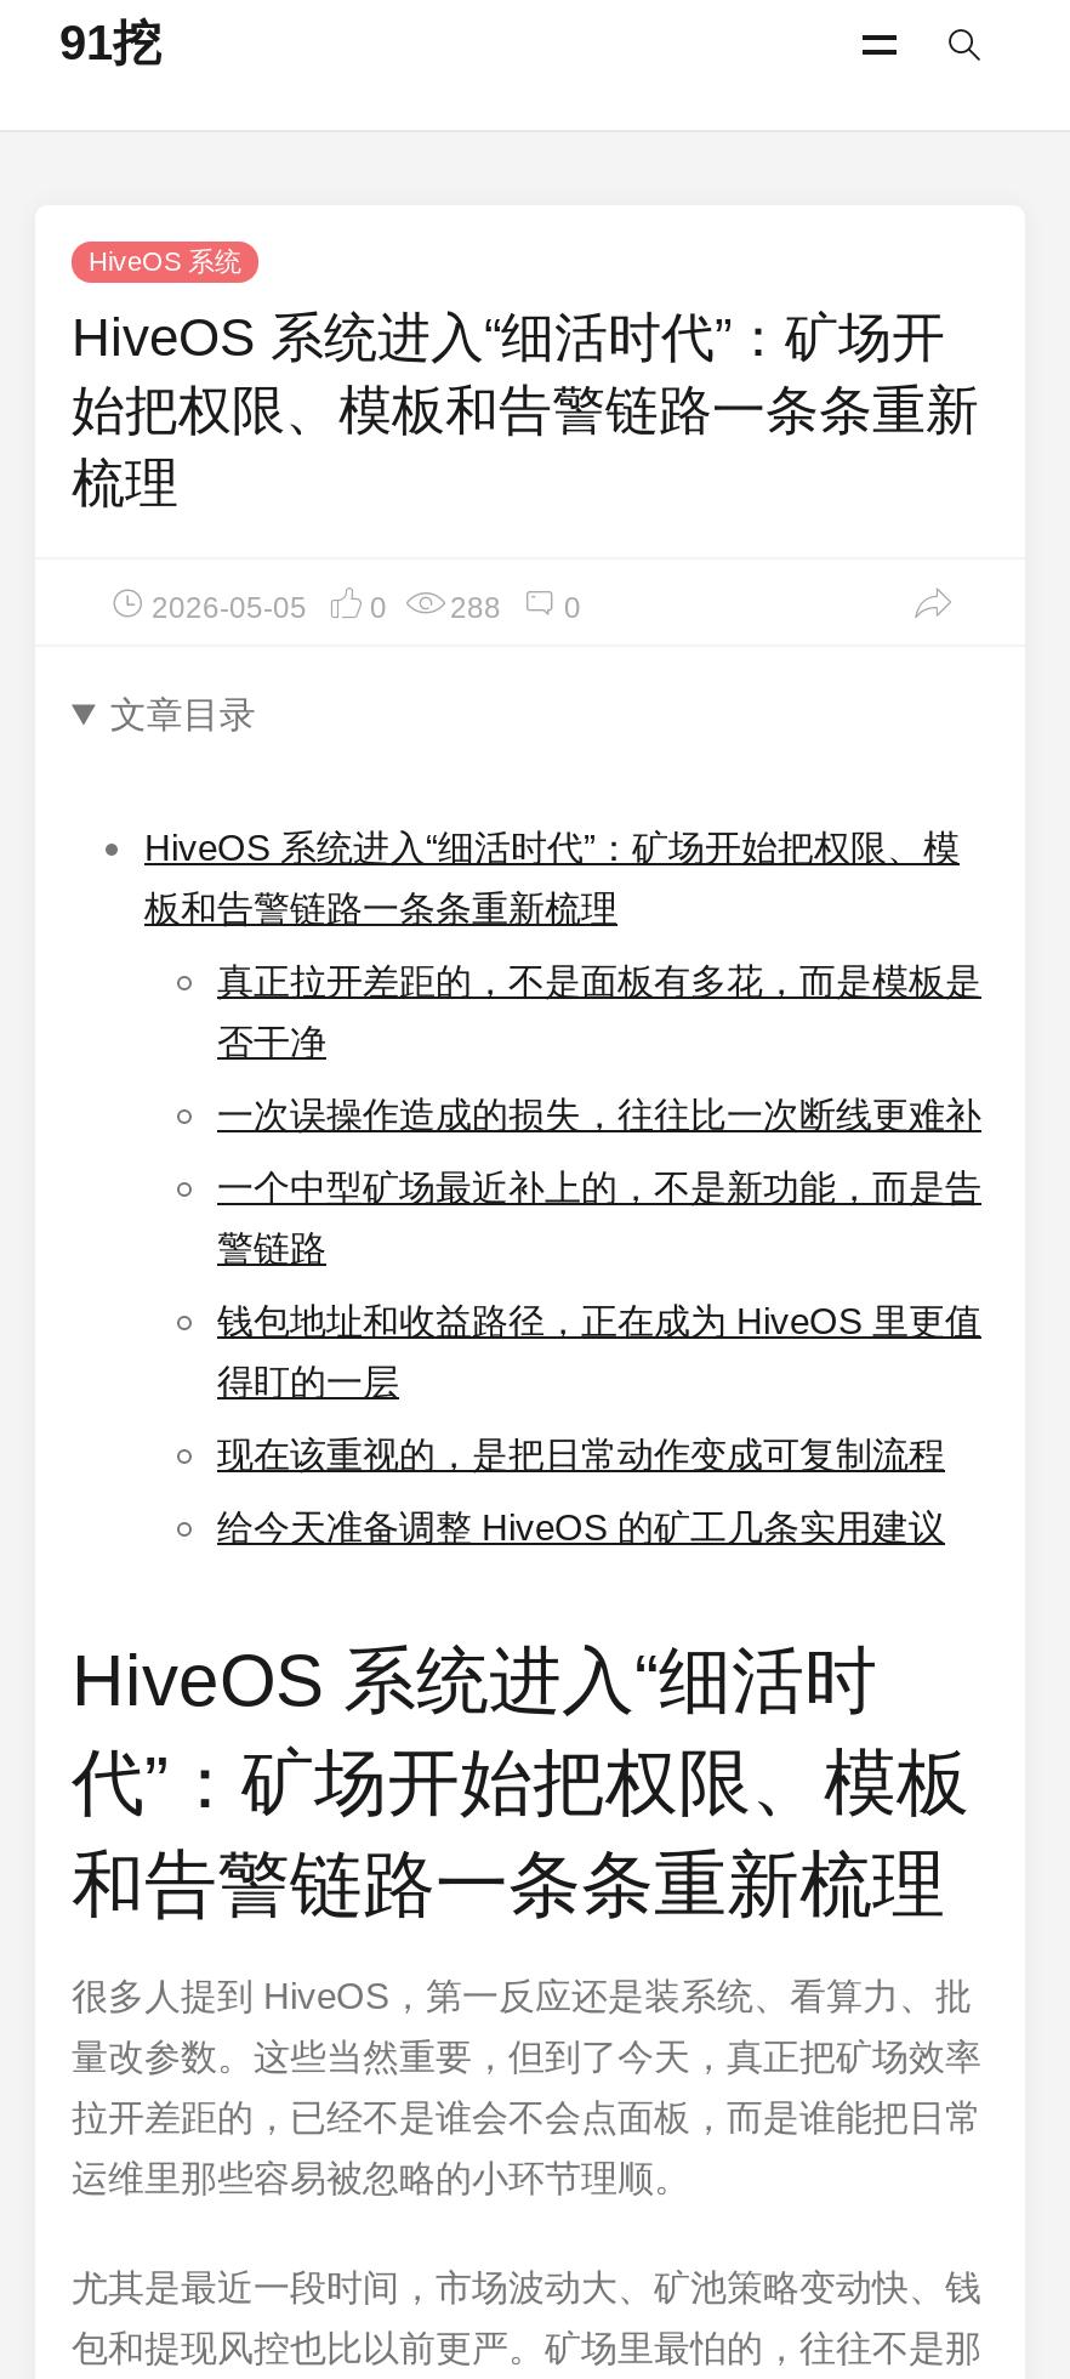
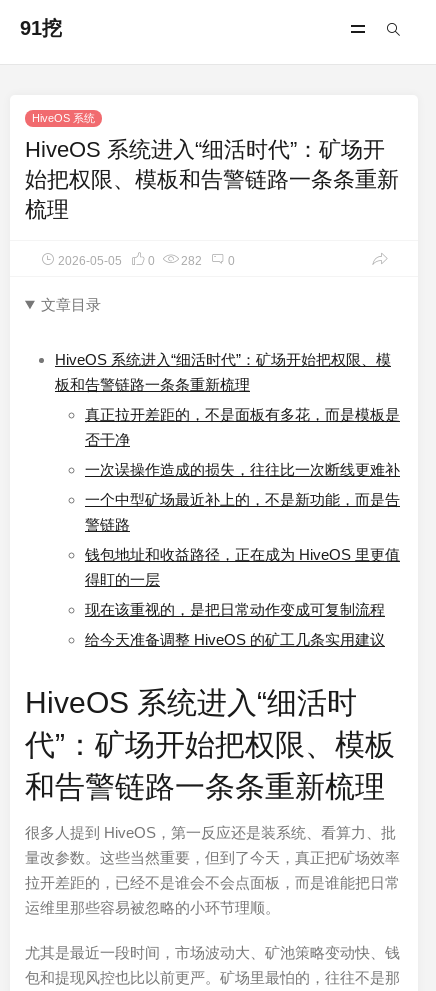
[152,590,581,624] 2026-05-05 0 288 0 -> [58,253,235,267] 2026-05-05 0 282 0

